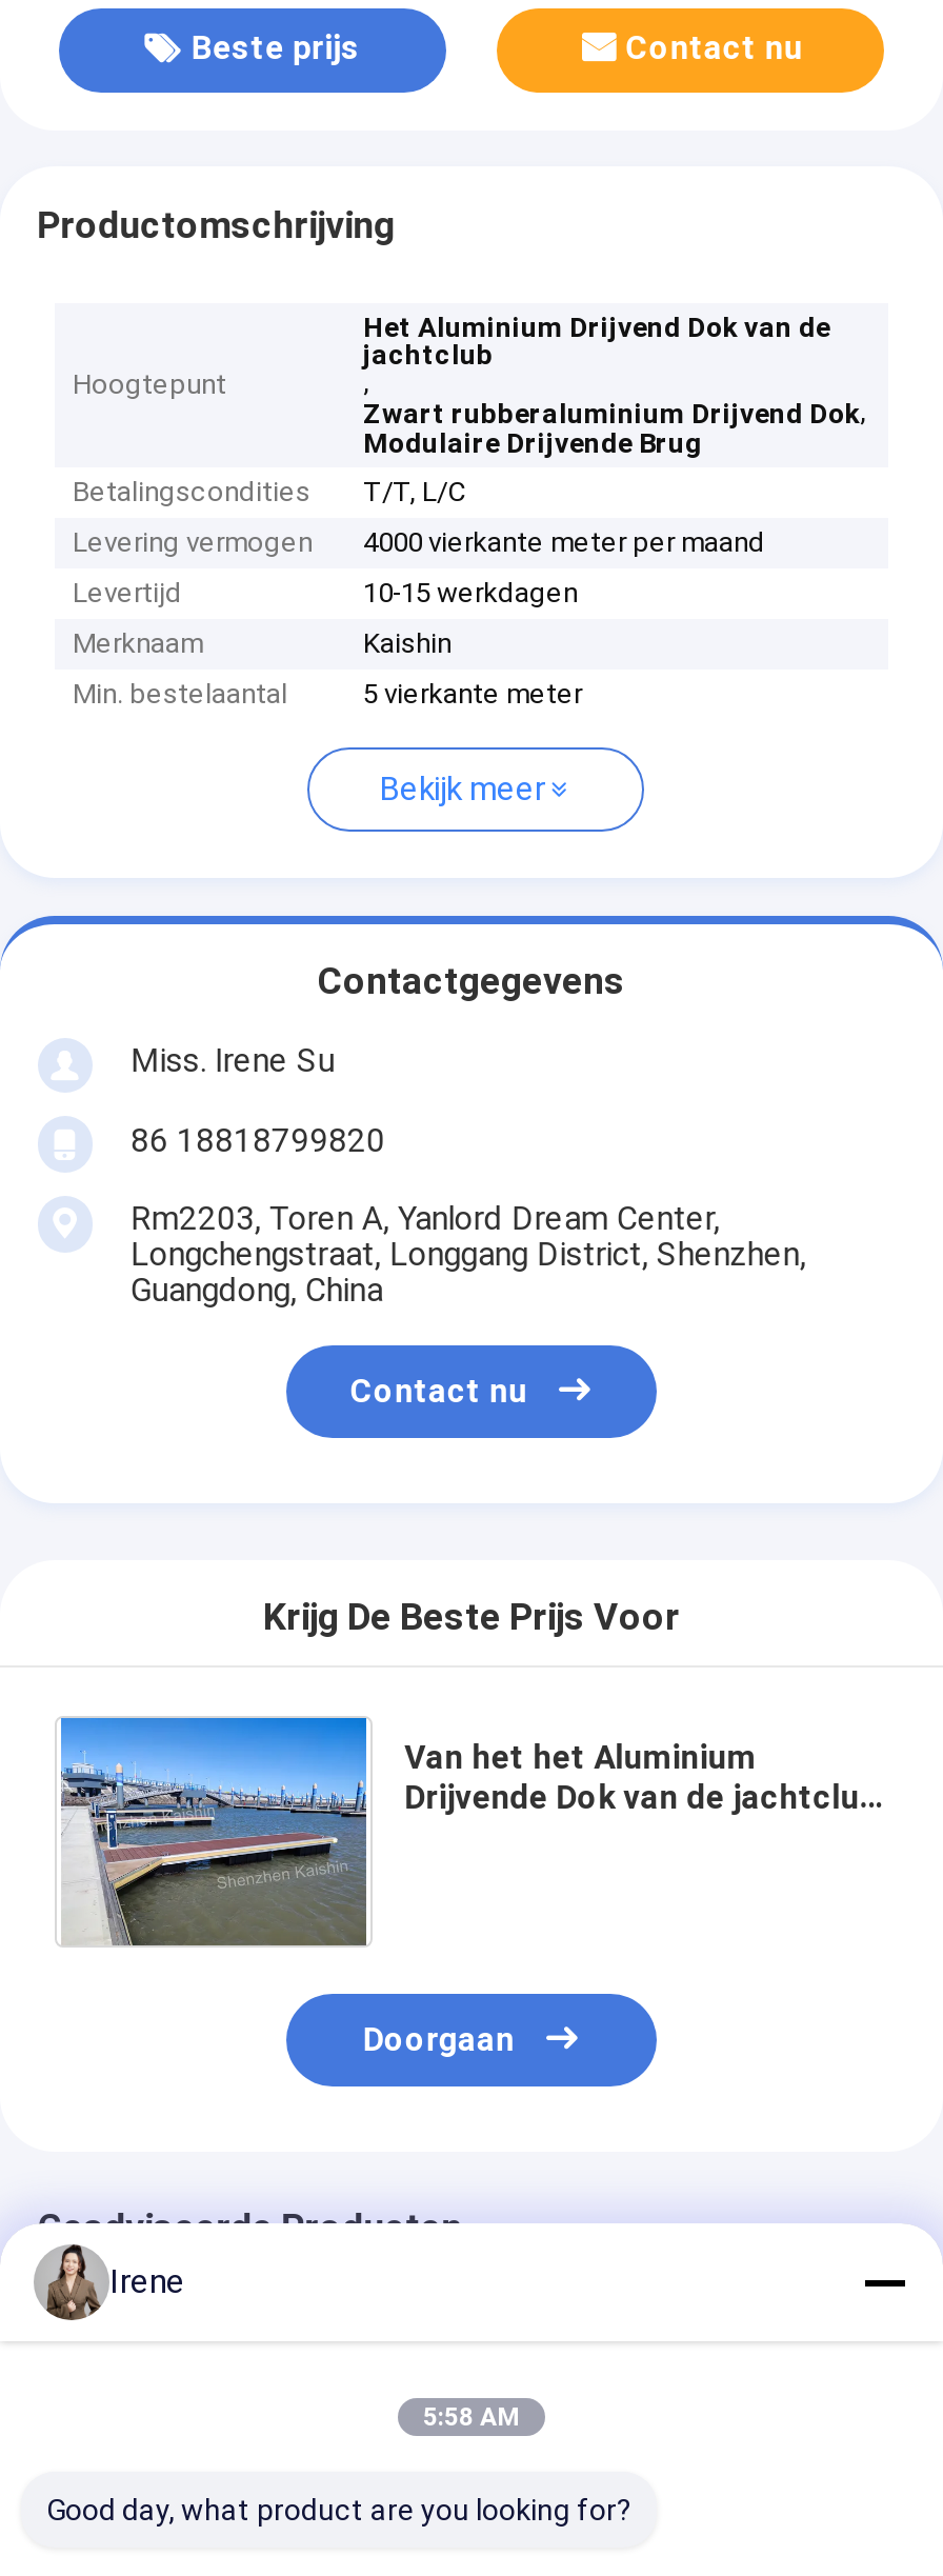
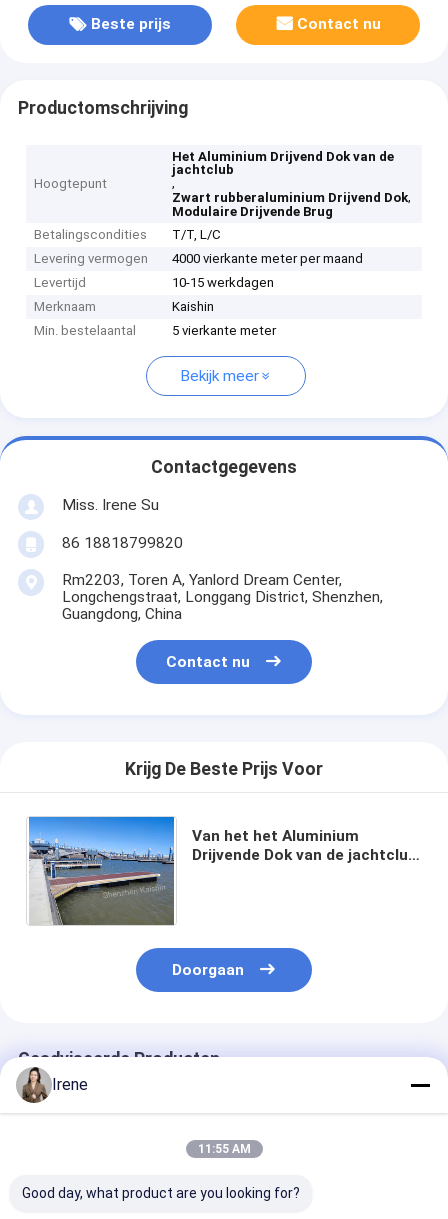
[423,2402,520,2432] 5:58 AM -> [197,1142,250,1156] 11:55 AM

